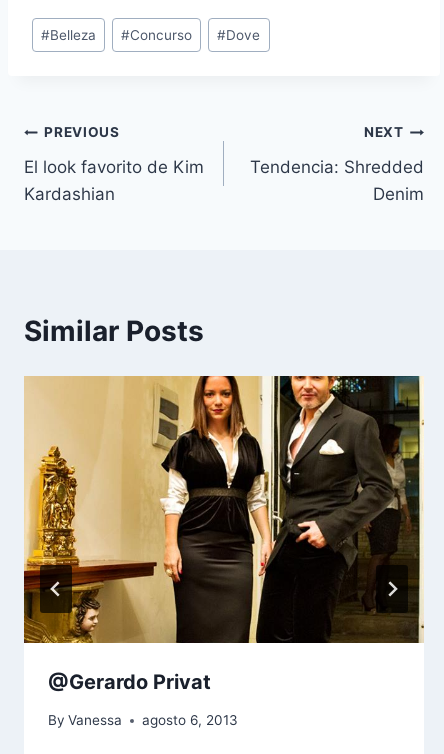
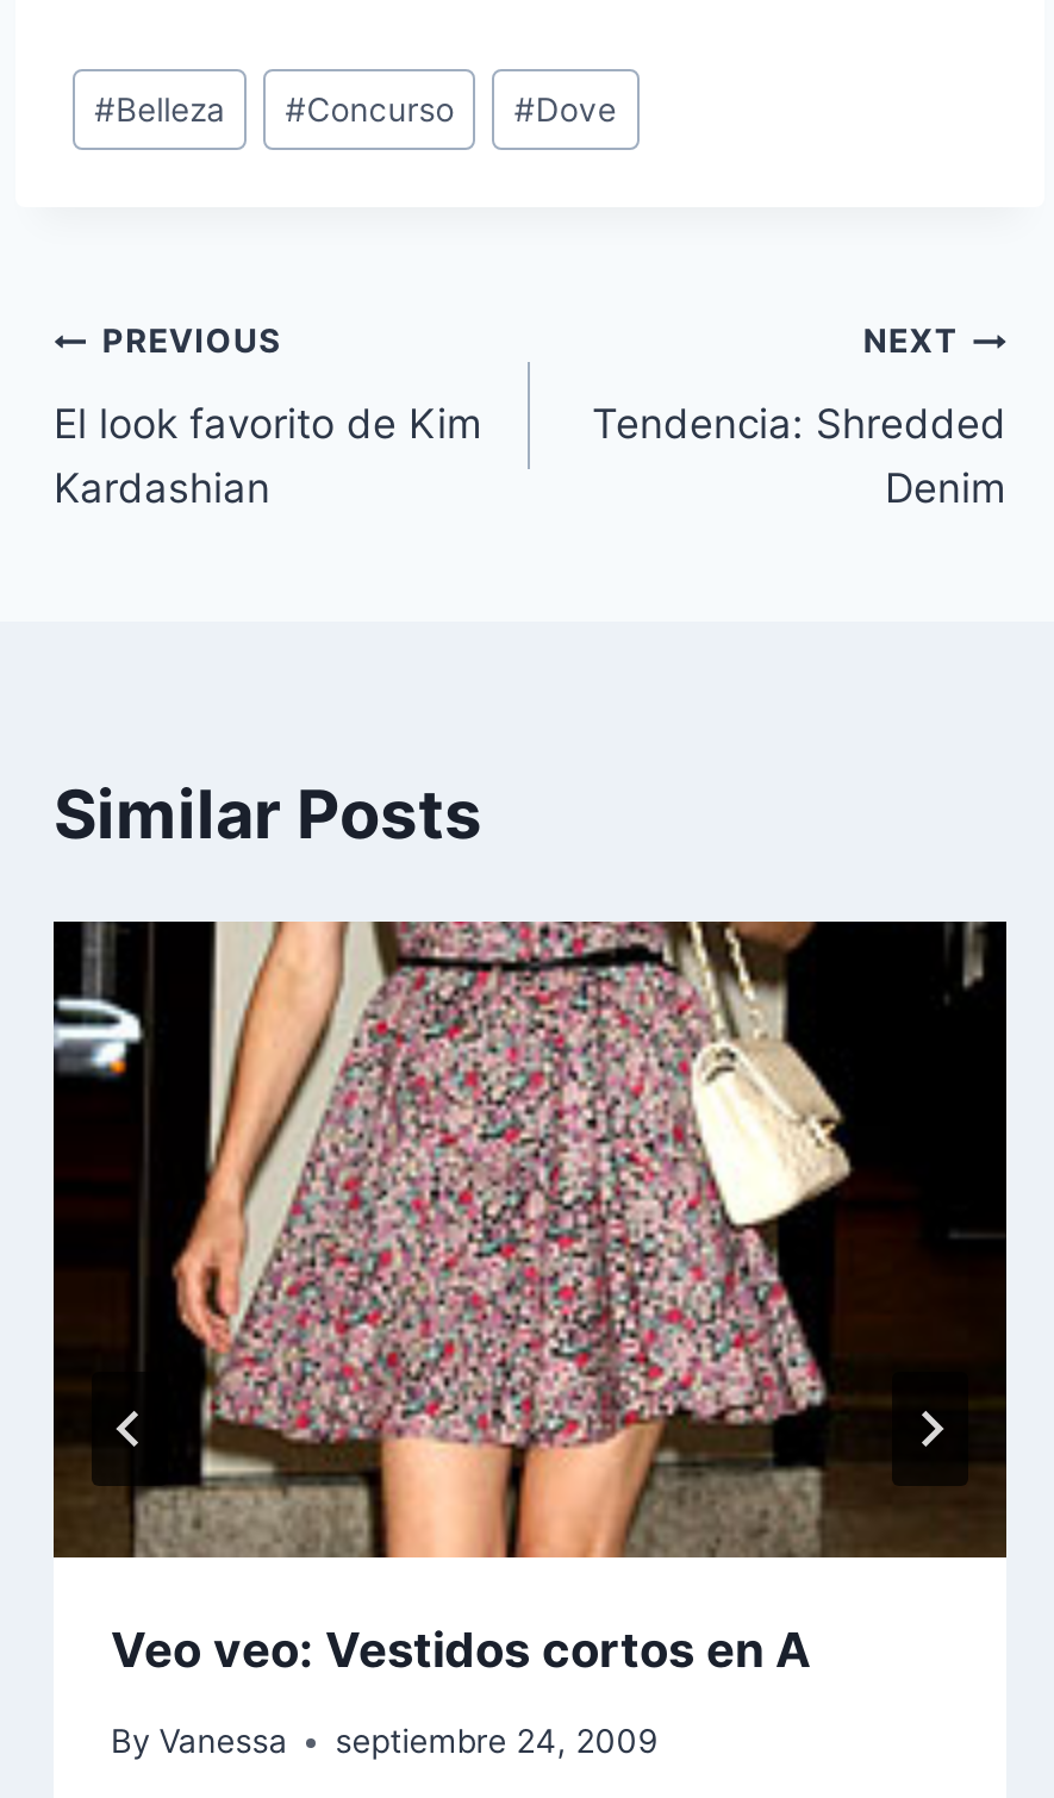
[23,375,425,694] [image] | @Gerardo Privat -> [51,919,1009,1678] [image] | Veo veo: Vestidos cortos en A
[48,712,238,728] By Vanessa agosto 6, 2013 -> [111,1722,657,1760] By Vanessa septiembre 24, 2009

